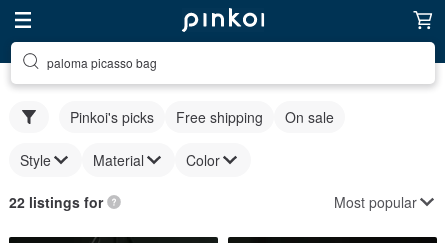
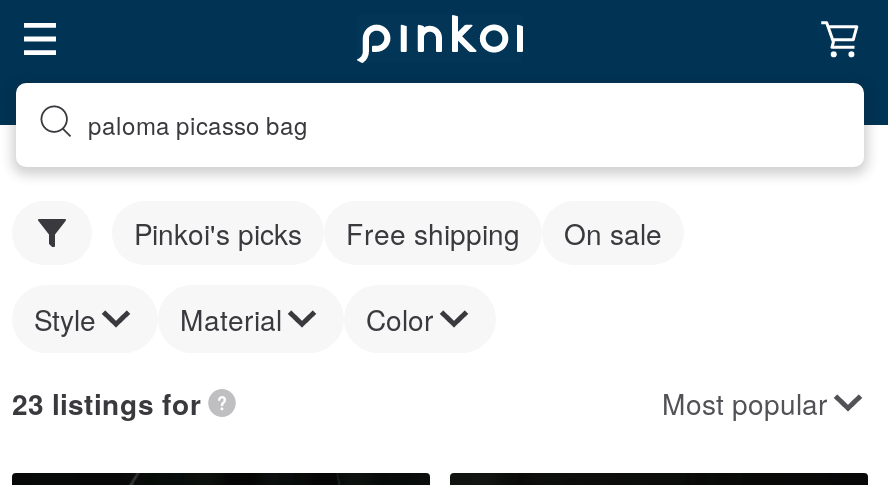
[9,192,103,212] 22 listings for -> [12,383,200,423] 23 listings for

